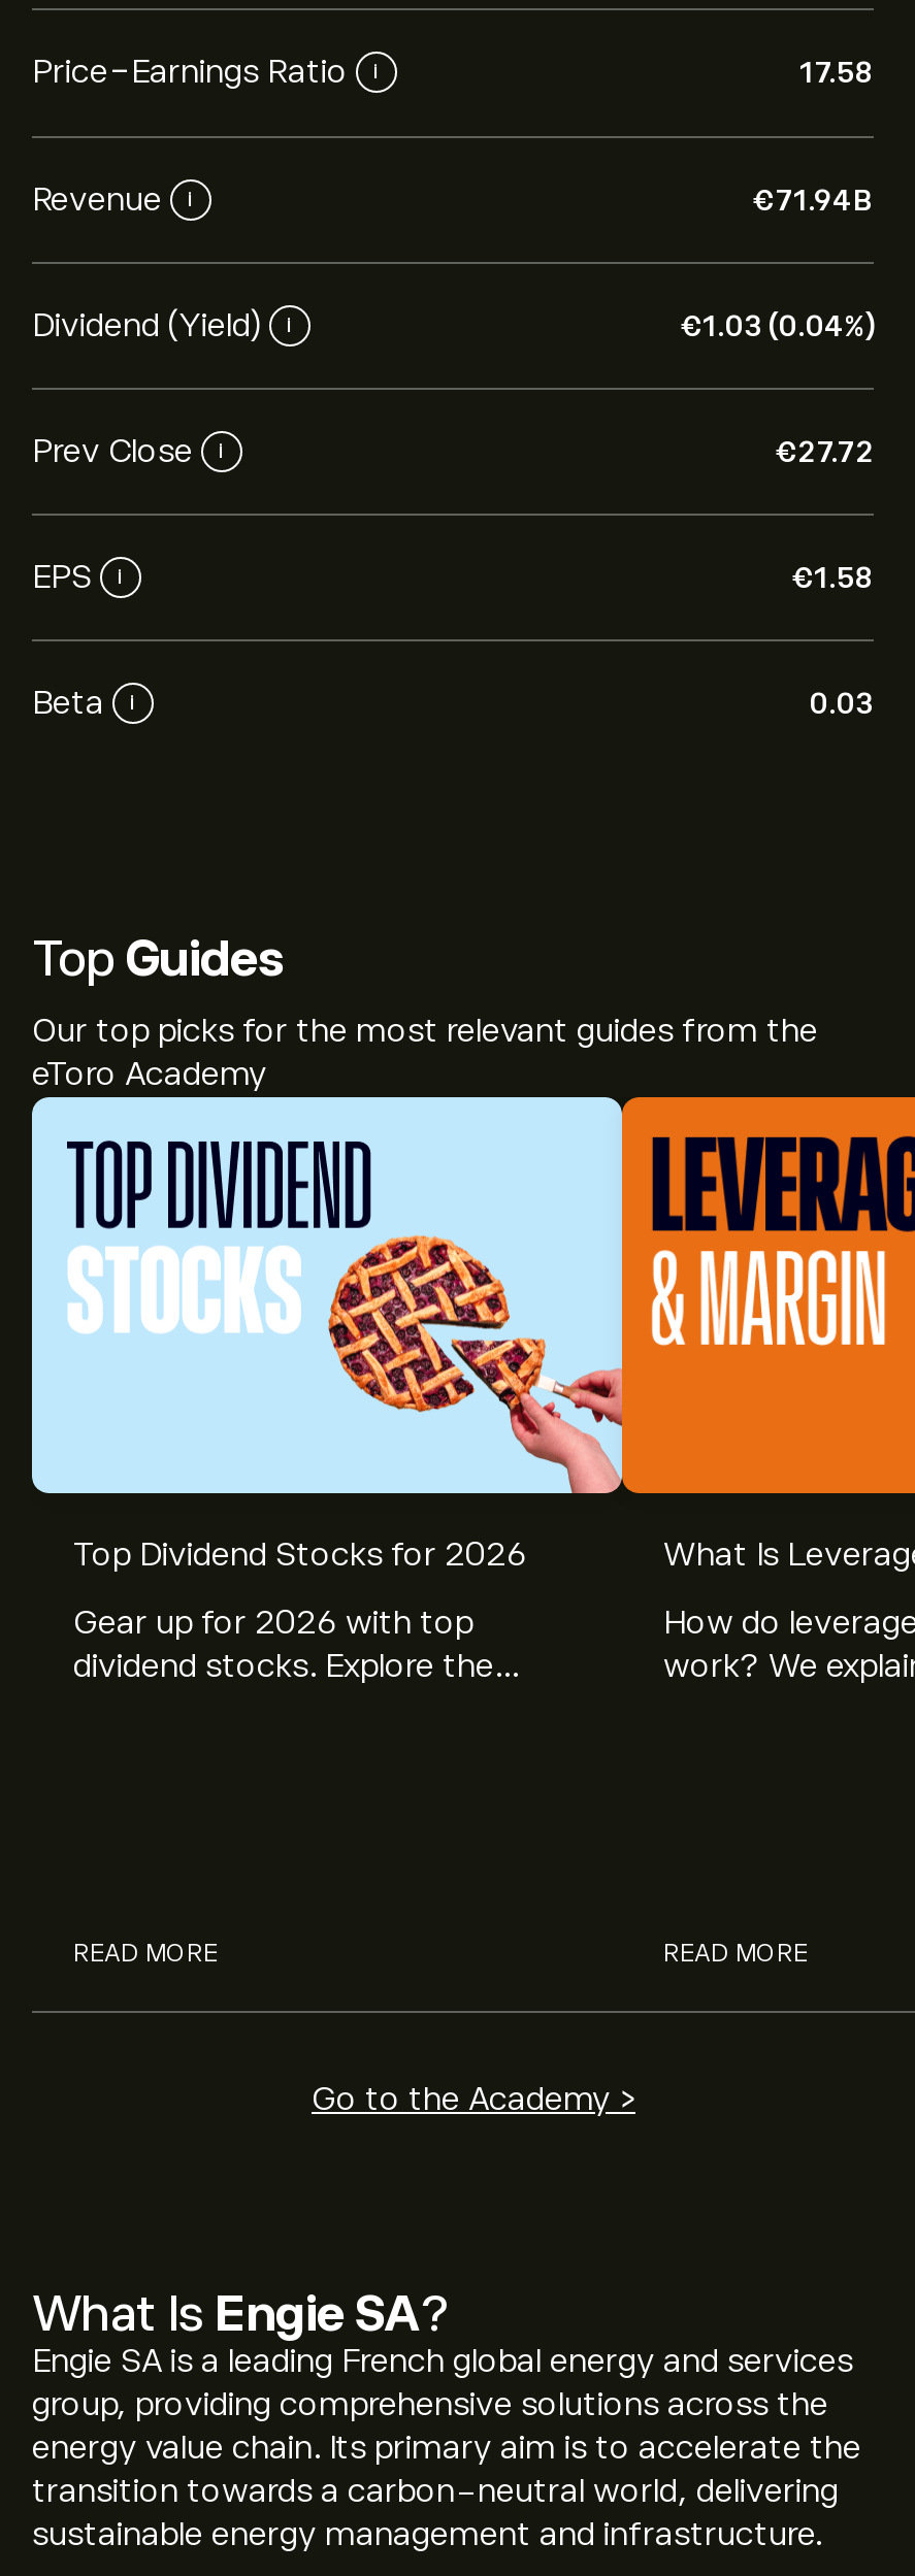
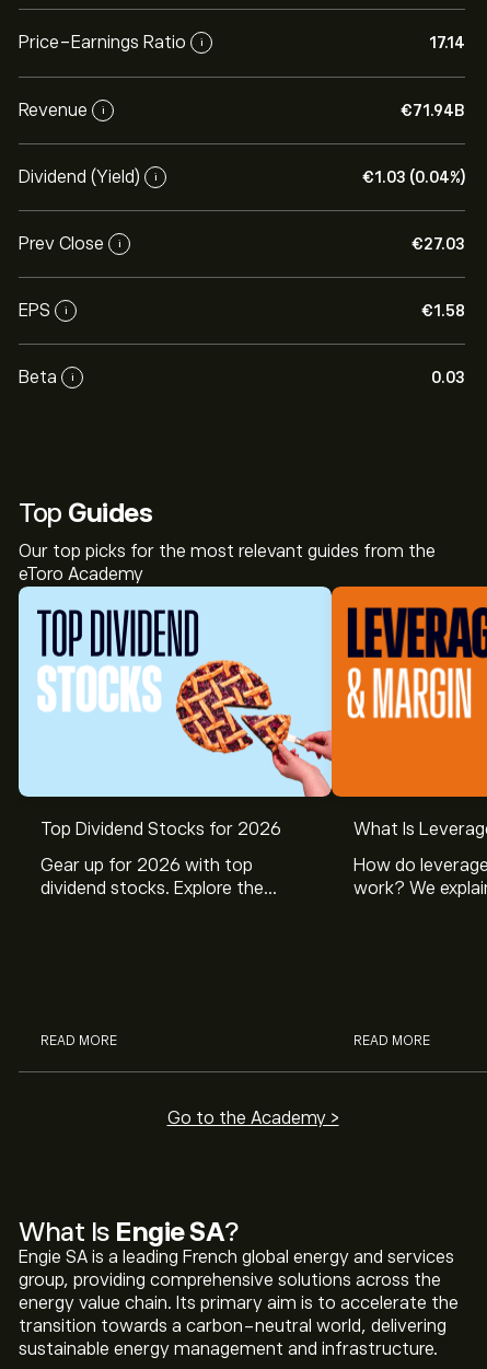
[799,56,874,89] 17.58 -> [429,34,465,51] 17.14
[775,435,874,468] €27.72 -> [411,235,465,253] €27.03

